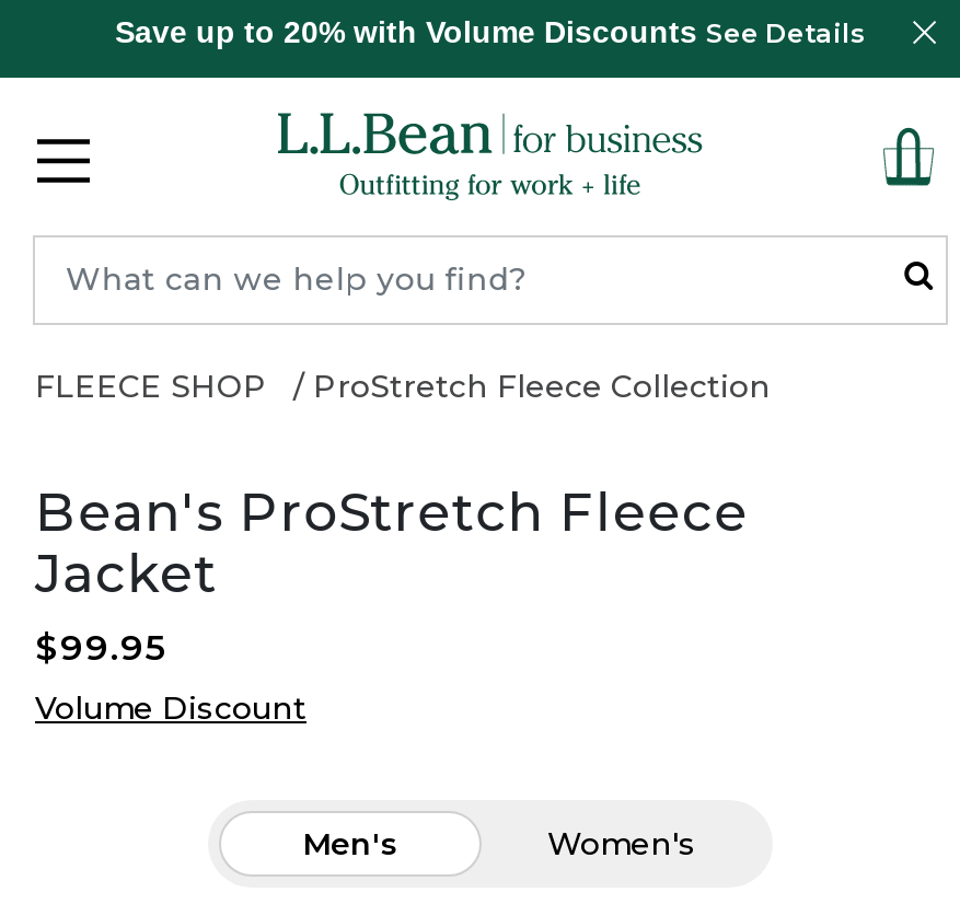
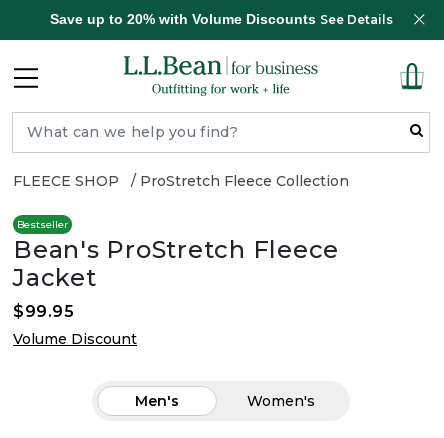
none -> [17,218,68,231] Bestseller

